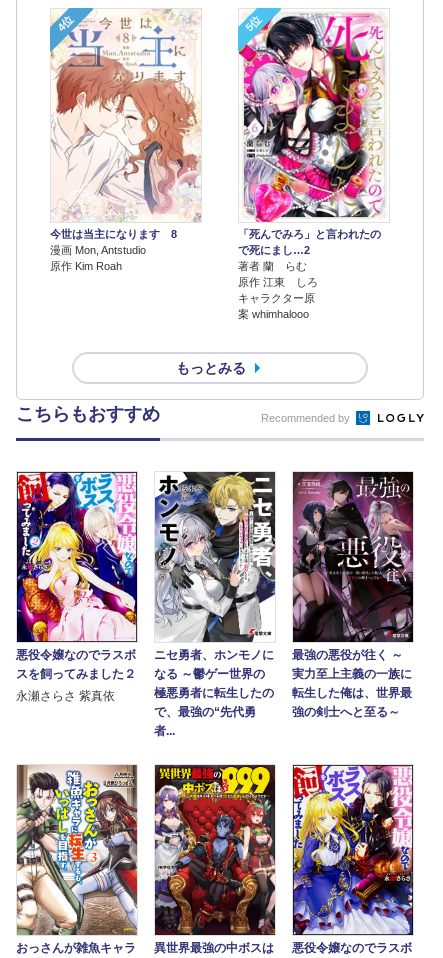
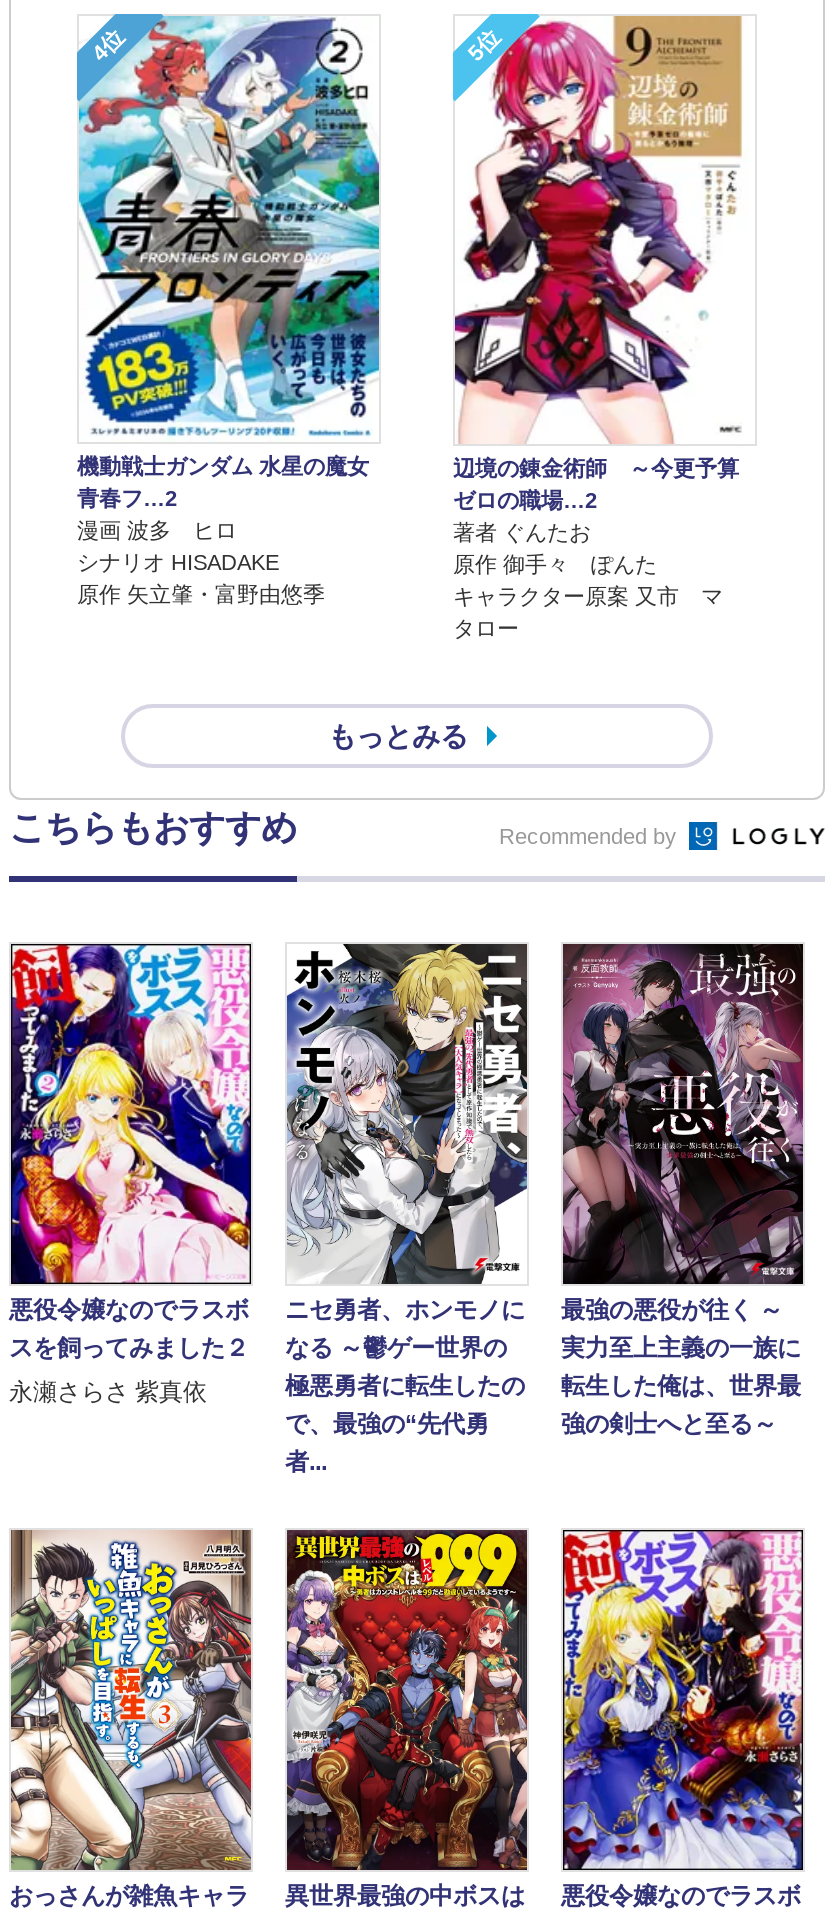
[50,9,202,272] [image] | 今世は当主になります 8 | 漫画 Mon, Antstudio | 原作 Kim Roah -> [77,14,381,606] [image] | 機動戦士ガンダム 水星の魔女 | 青春フ…2 | 漫画 波多 ヒロ | シナリオ HISADAKE | 原作 矢立肇・富野由悠季
[238,9,386,320] [image] | 「死んでみろ」と言われたの | で死にまし…2 | 著者 蘭 らむ | 原作 江東 しろ | キャラクター原 | 案 whimhalooo -> [453,14,747,640] [image] | 辺境の錬金術師 ～今更予算 | ゼロの職場…2 | 著者 ぐんたお | 原作 御手々 ぽんた | キャラクター原案 又市 マ | タロー

